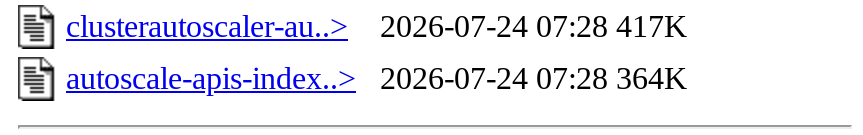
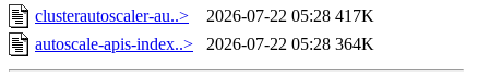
[66,10,688,44] clusterautoscaler-au..> 2026-07-24 07:28 417K -> [35,7,374,25] clusterautoscaler-au..> 2026-07-22 05:28 417K
[66,62,688,96] autoscale-apis-index..> 2026-07-24 07:28 364K -> [35,35,374,54] autoscale-apis-index..> 2026-07-22 05:28 364K

